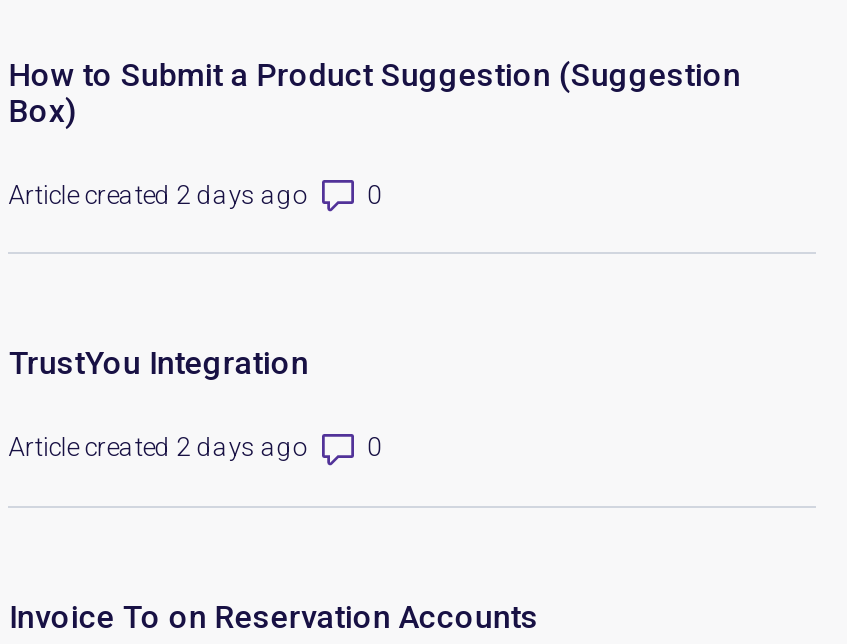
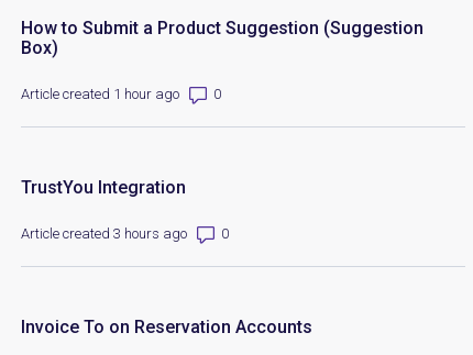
[9,179,305,209] Article created 2 days ago -> [21,86,180,103] Article created 1 hour ago
[9,432,305,462] Article created 2 days ago -> [21,225,187,242] Article created 3 hours ago

